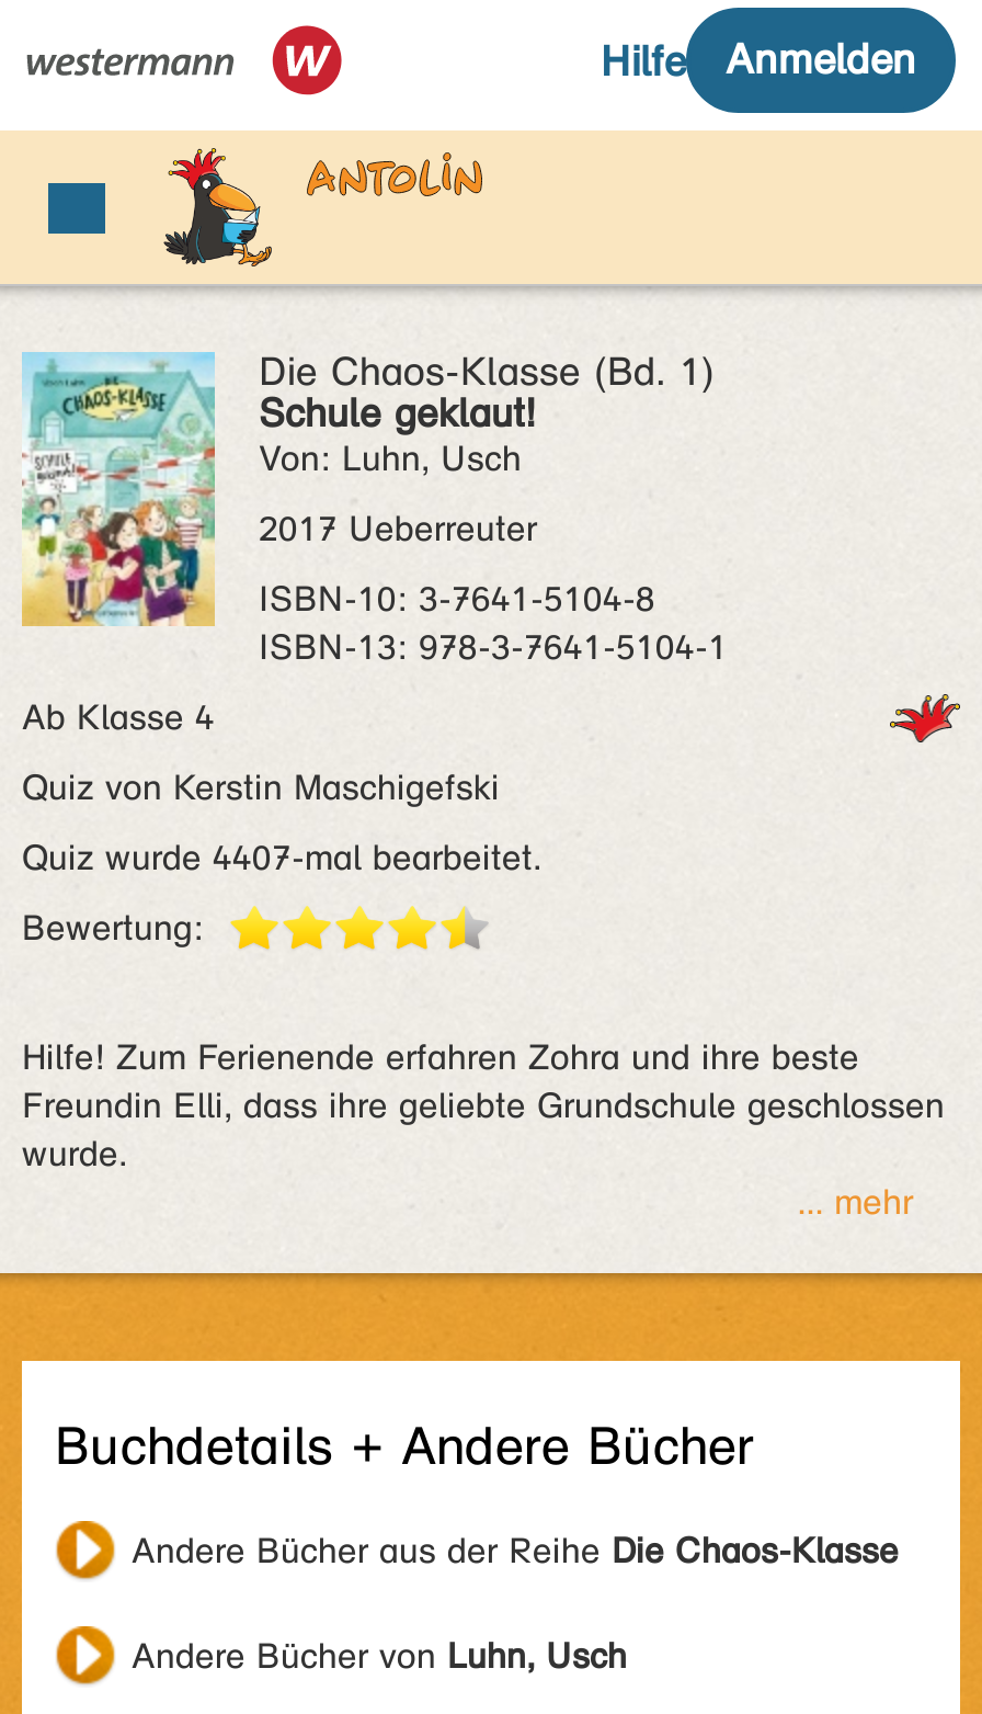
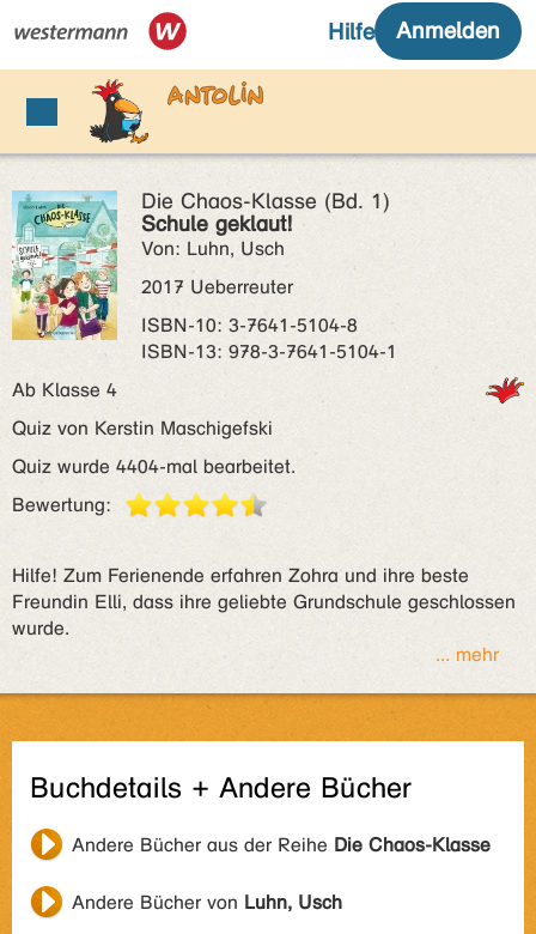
[22,837,541,878] Quiz wurde 4407-mal bearbeitet. -> [12,455,296,478] Quiz wurde 4404-mal bearbeitet.

